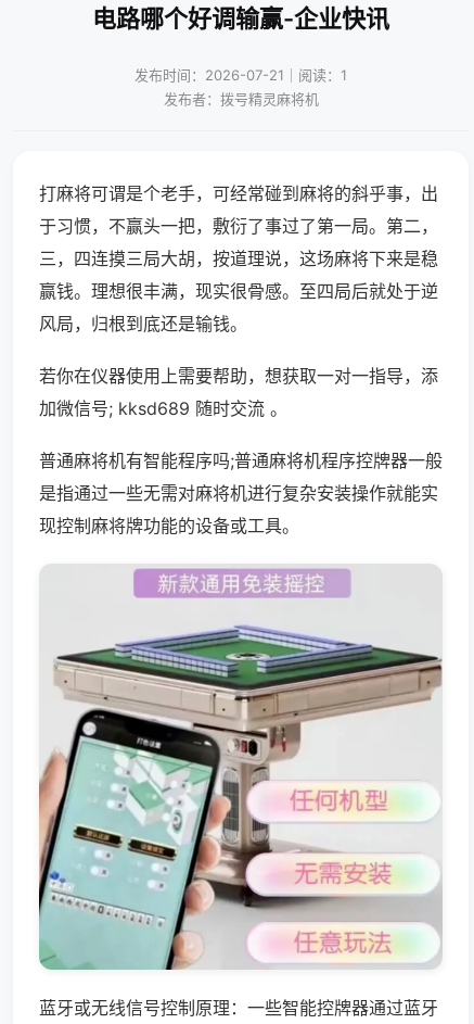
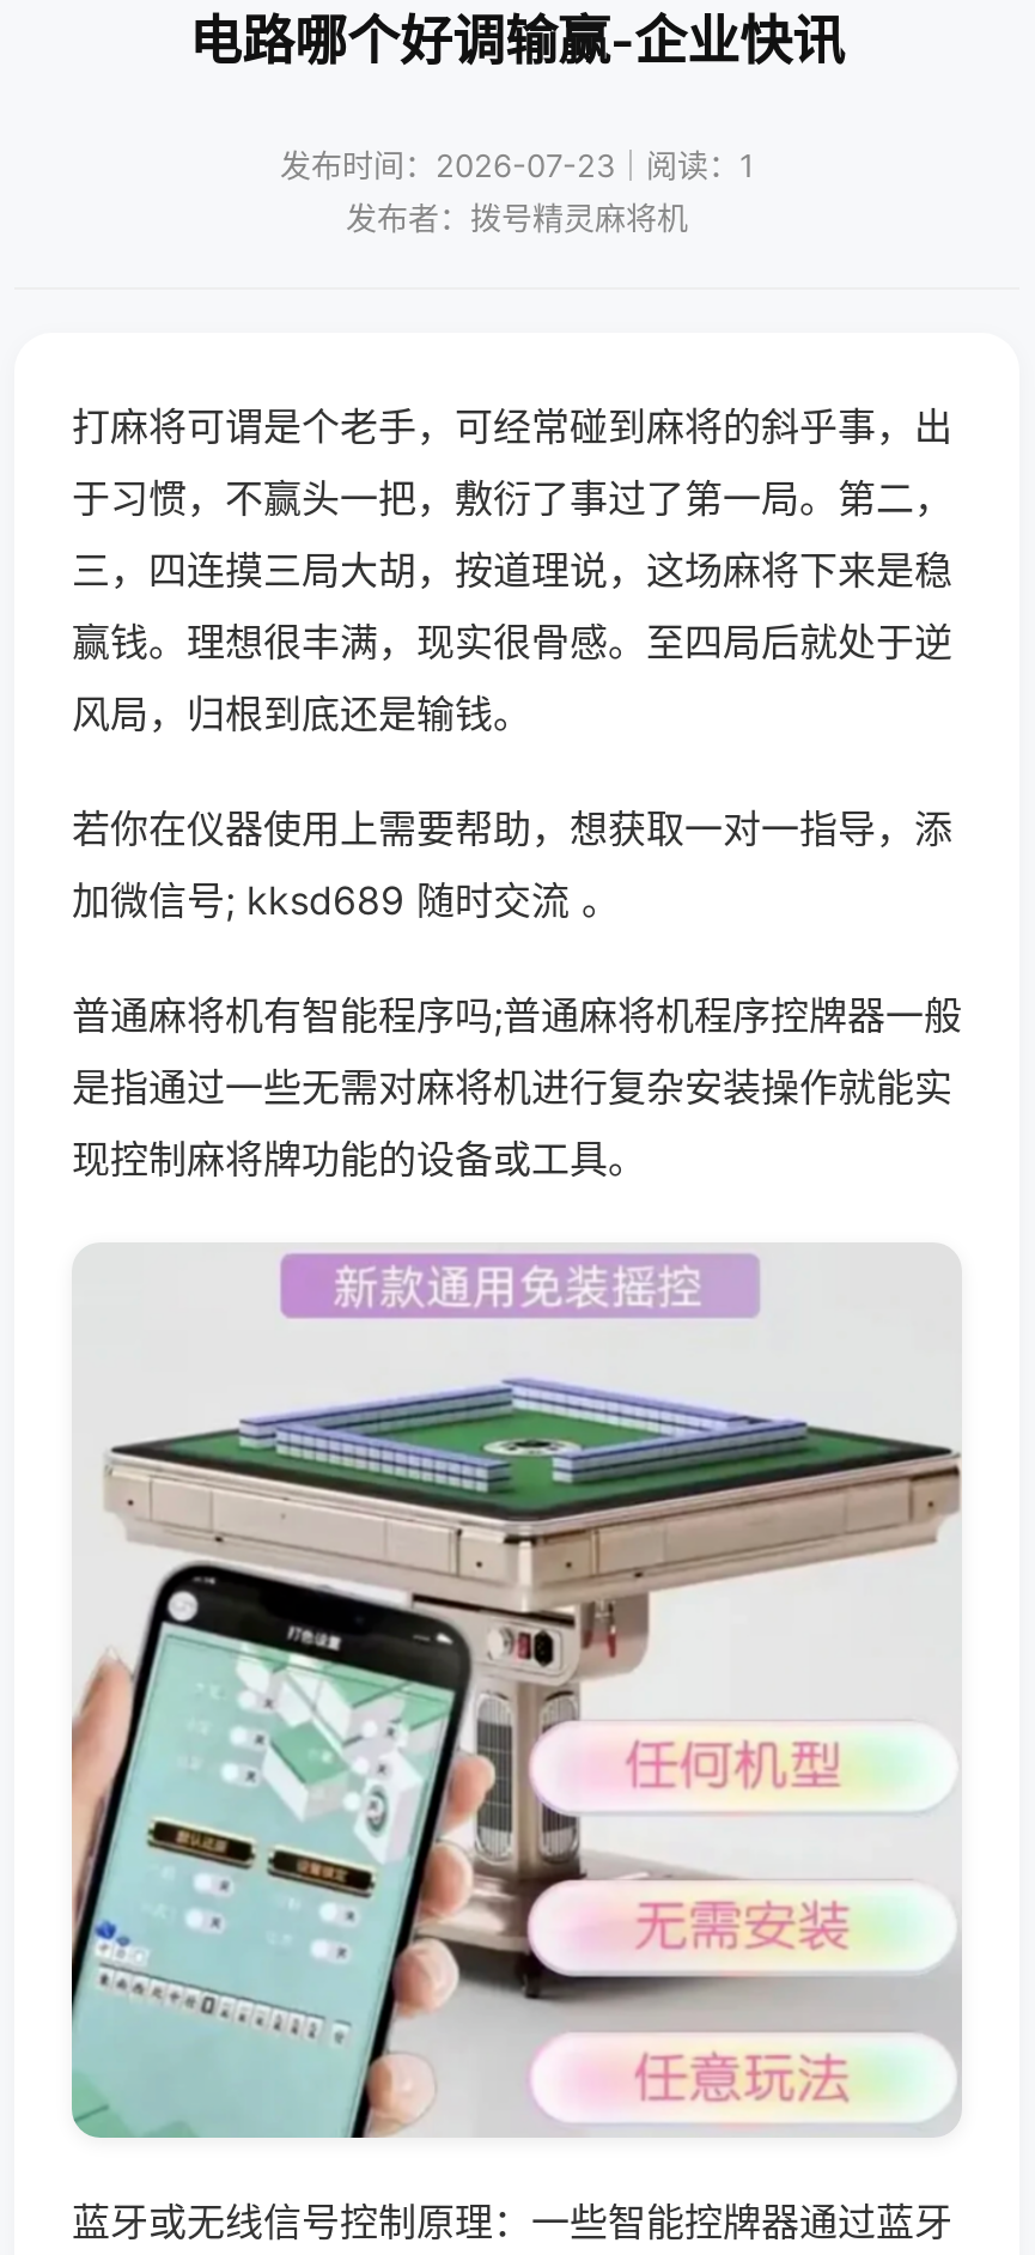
[134,66,347,84] 发布时间：2026-07-21｜阅读：1 -> [280,146,754,184] 发布时间：2026-07-23｜阅读：1

